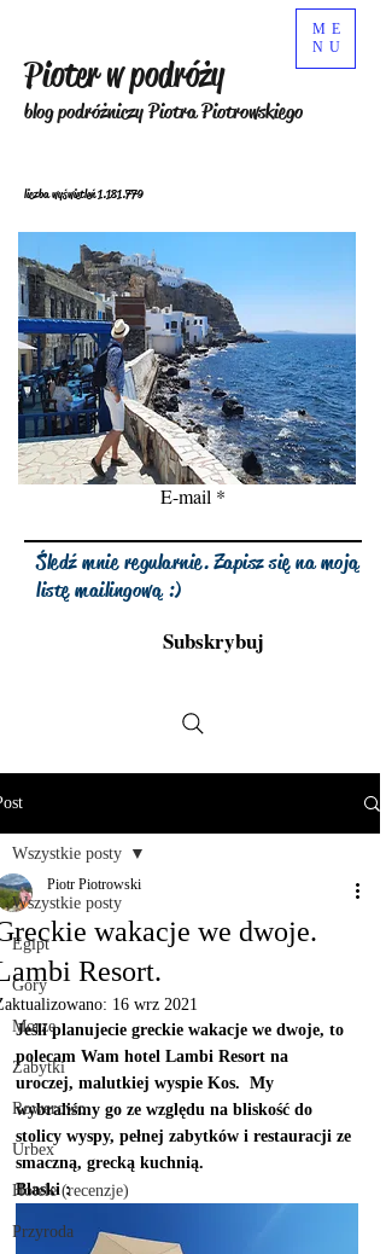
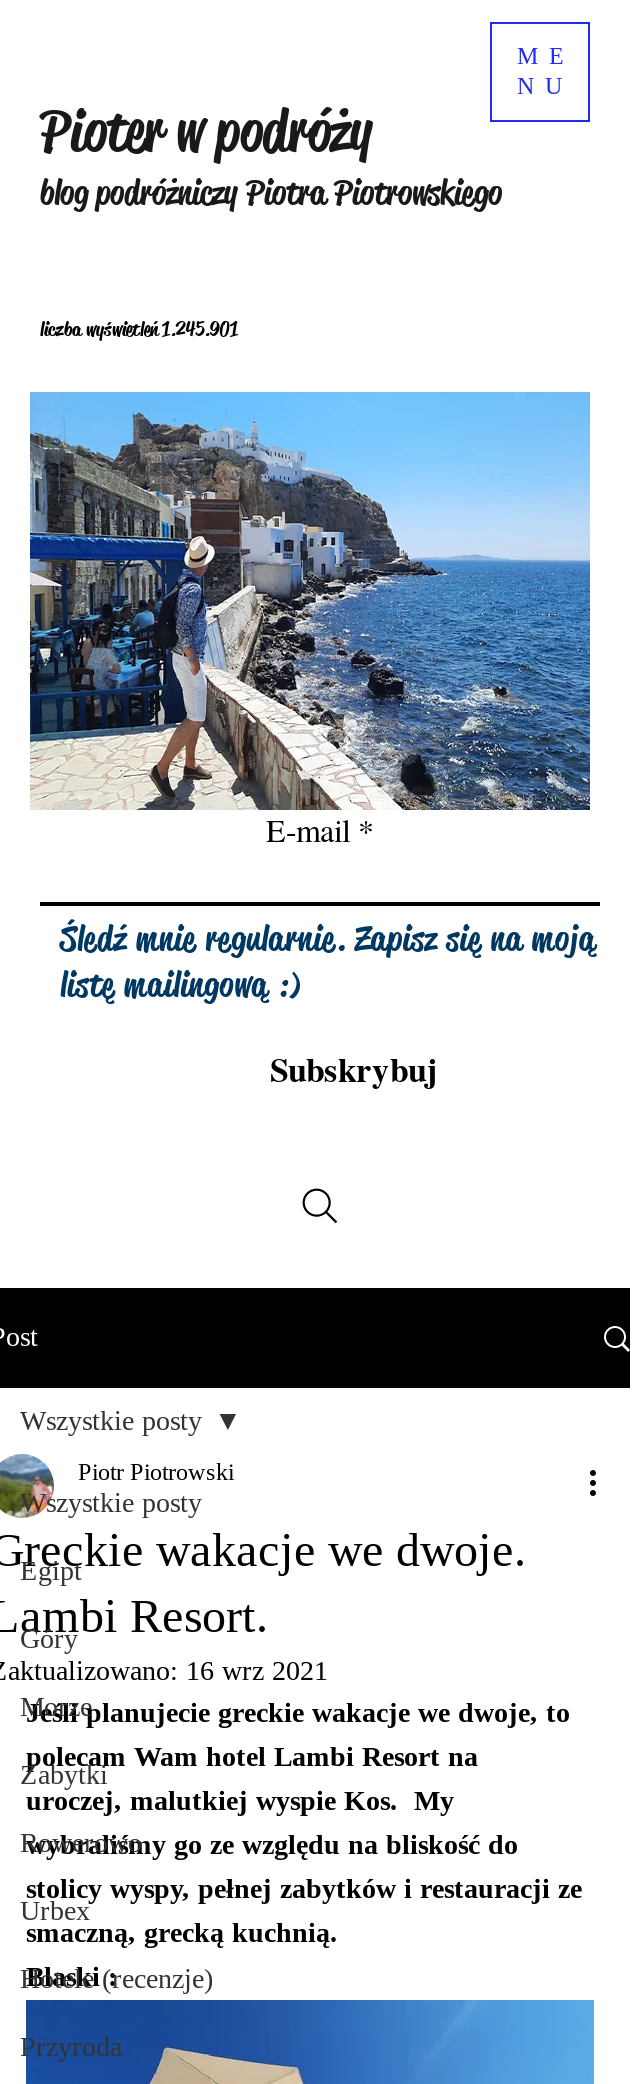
[24,186,144,202] liczba wyświetleń1.181.779 -> [40,316,238,342] liczba wyświetleń1.245.901

